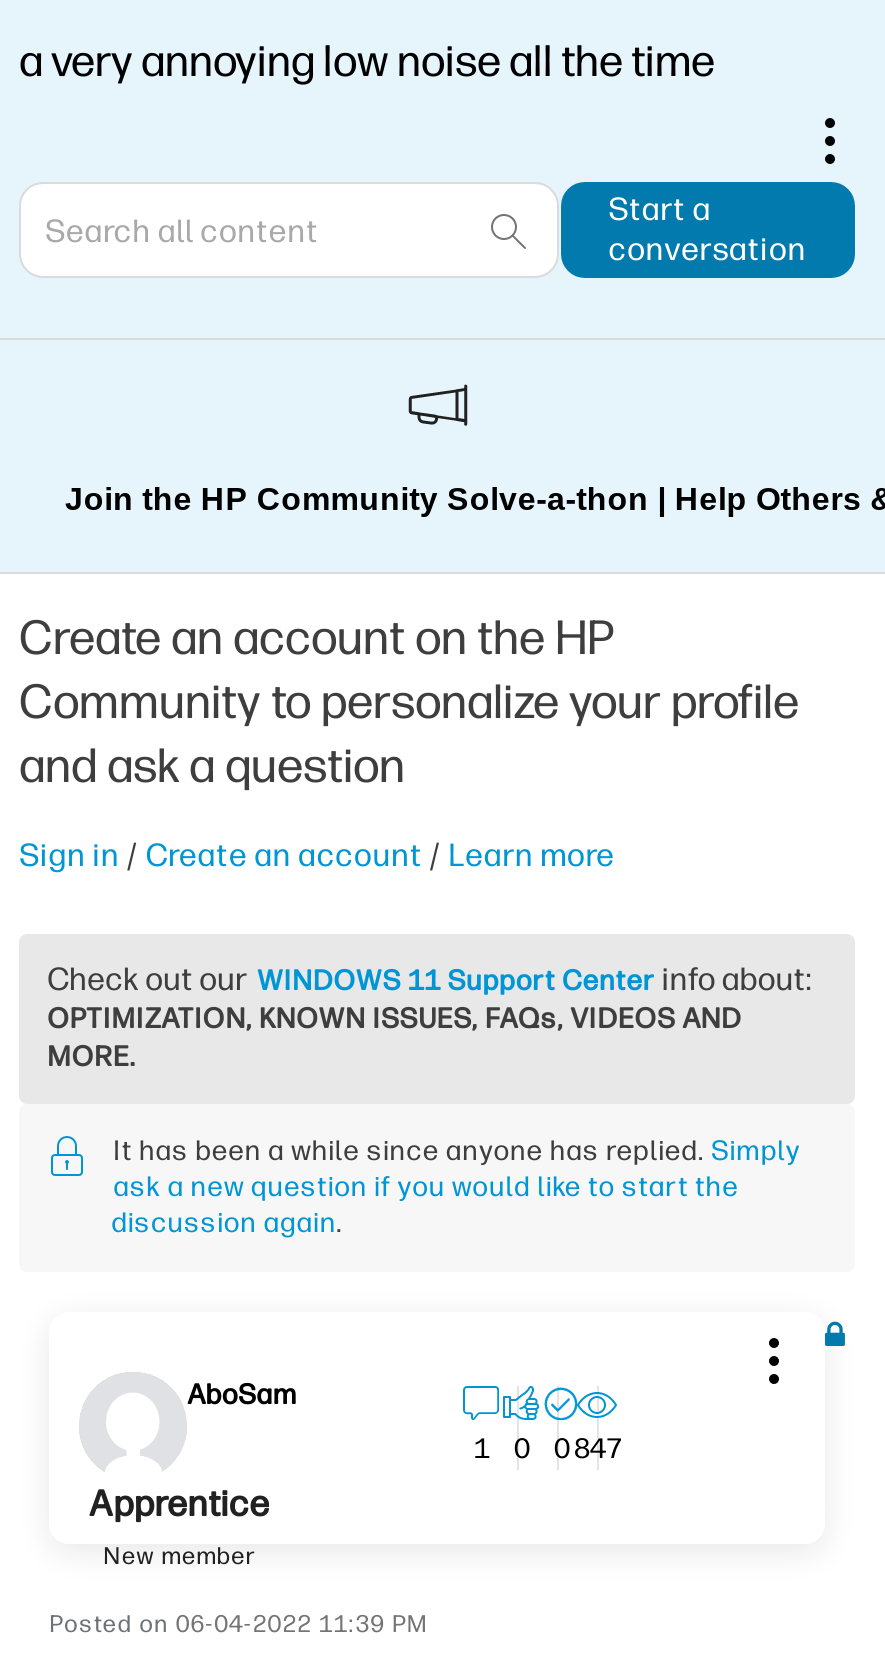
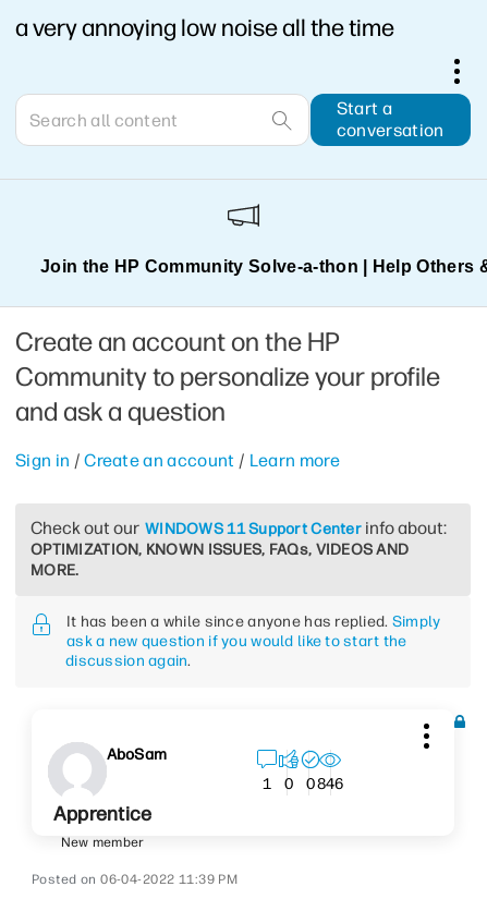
[474,1431,622,1466] 1 0 0 847 -> [263,774,344,793] 1 0 0 846

